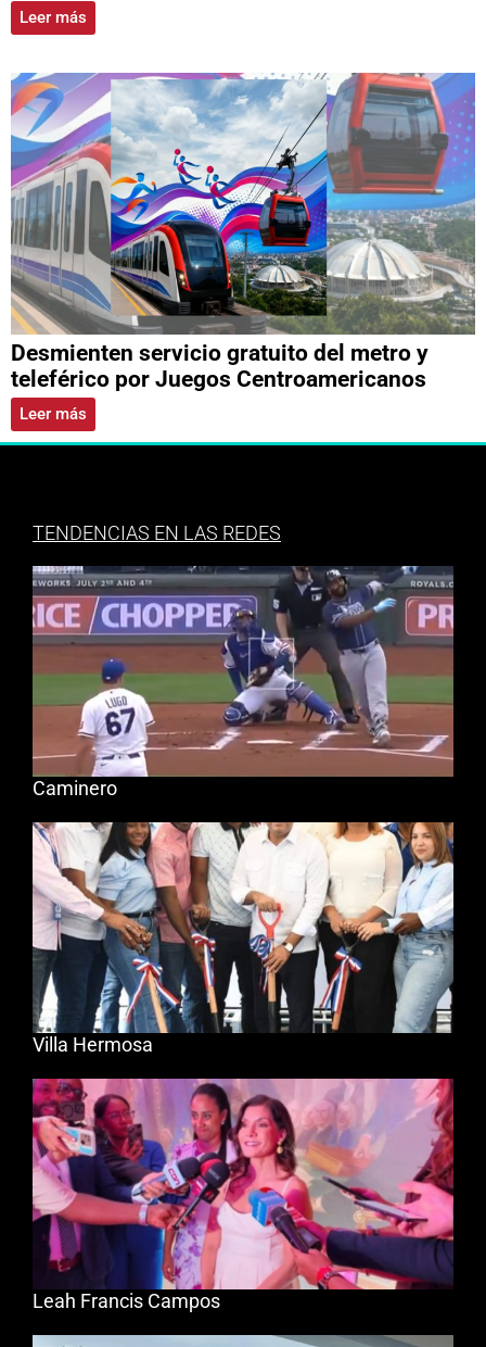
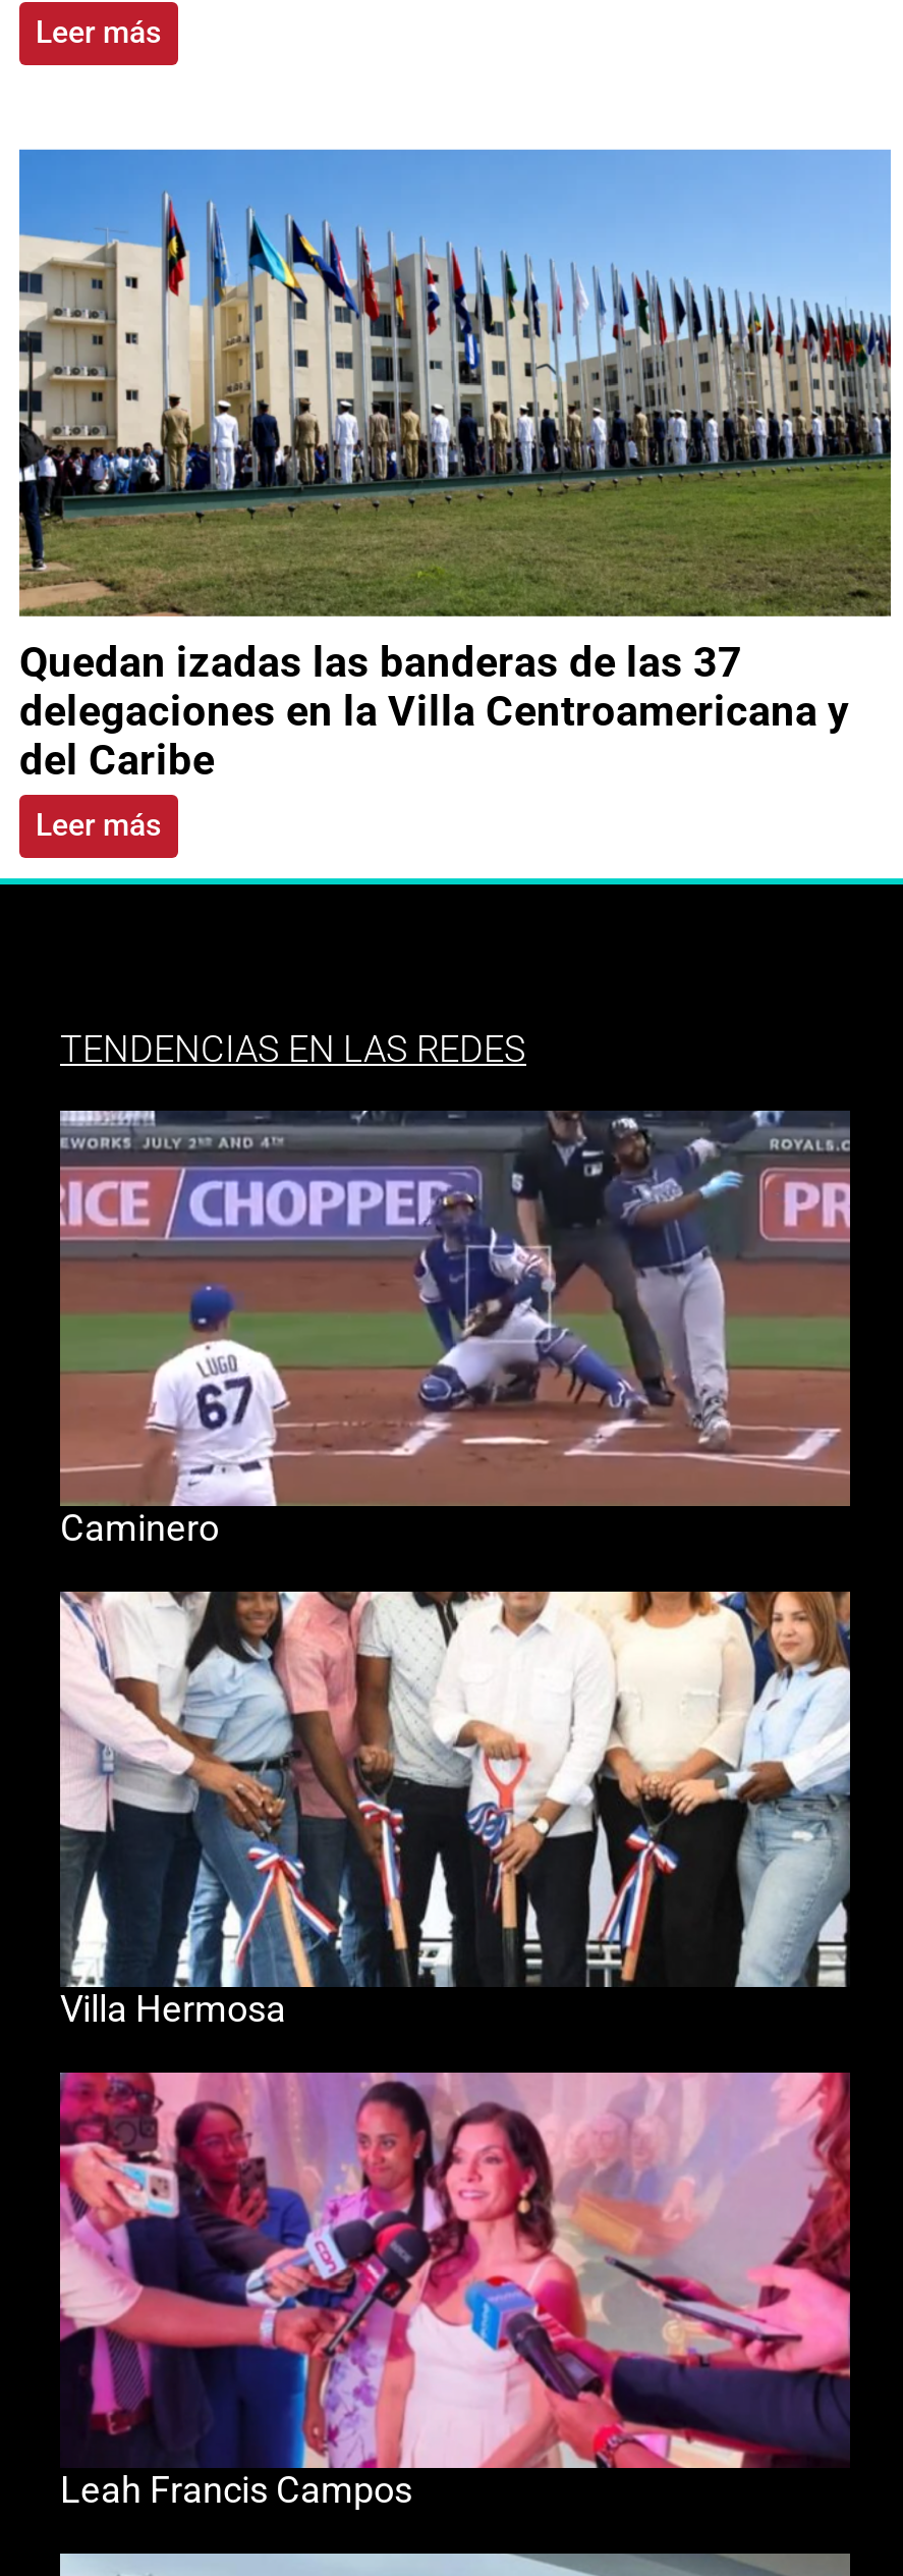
[10,72,476,392] [image] | Desmienten servicio gratuito del metro y | teleférico por Juegos Centroamericanos -> [17,147,893,785] [image] | Quedan izadas las banderas de las 37 | delegaciones en la Villa Centroamericana y | del Caribe

